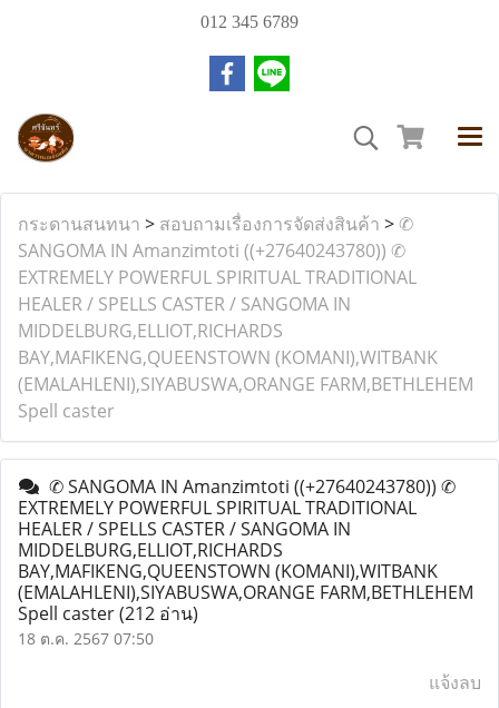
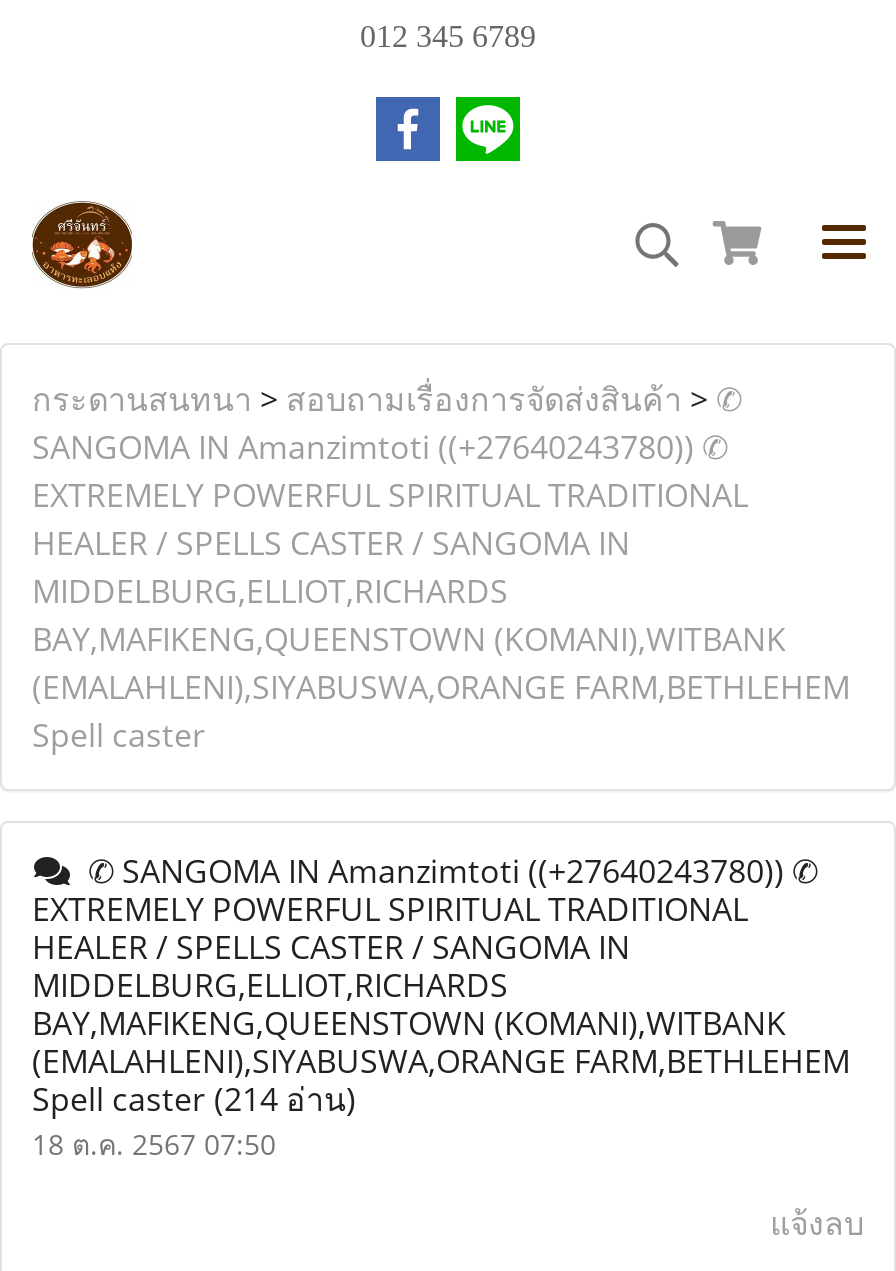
[18,601,198,626] Spell caster (212 อ่าน) -> [32,1077,356,1121] Spell caster (214 อ่าน)

